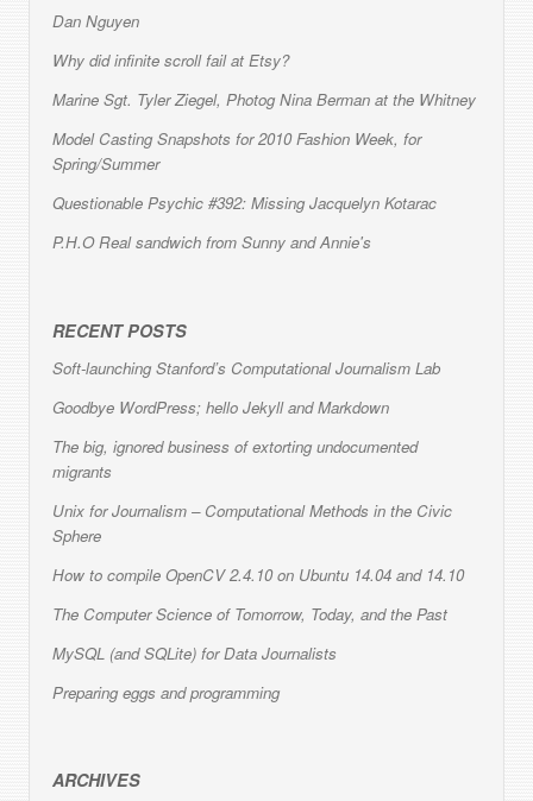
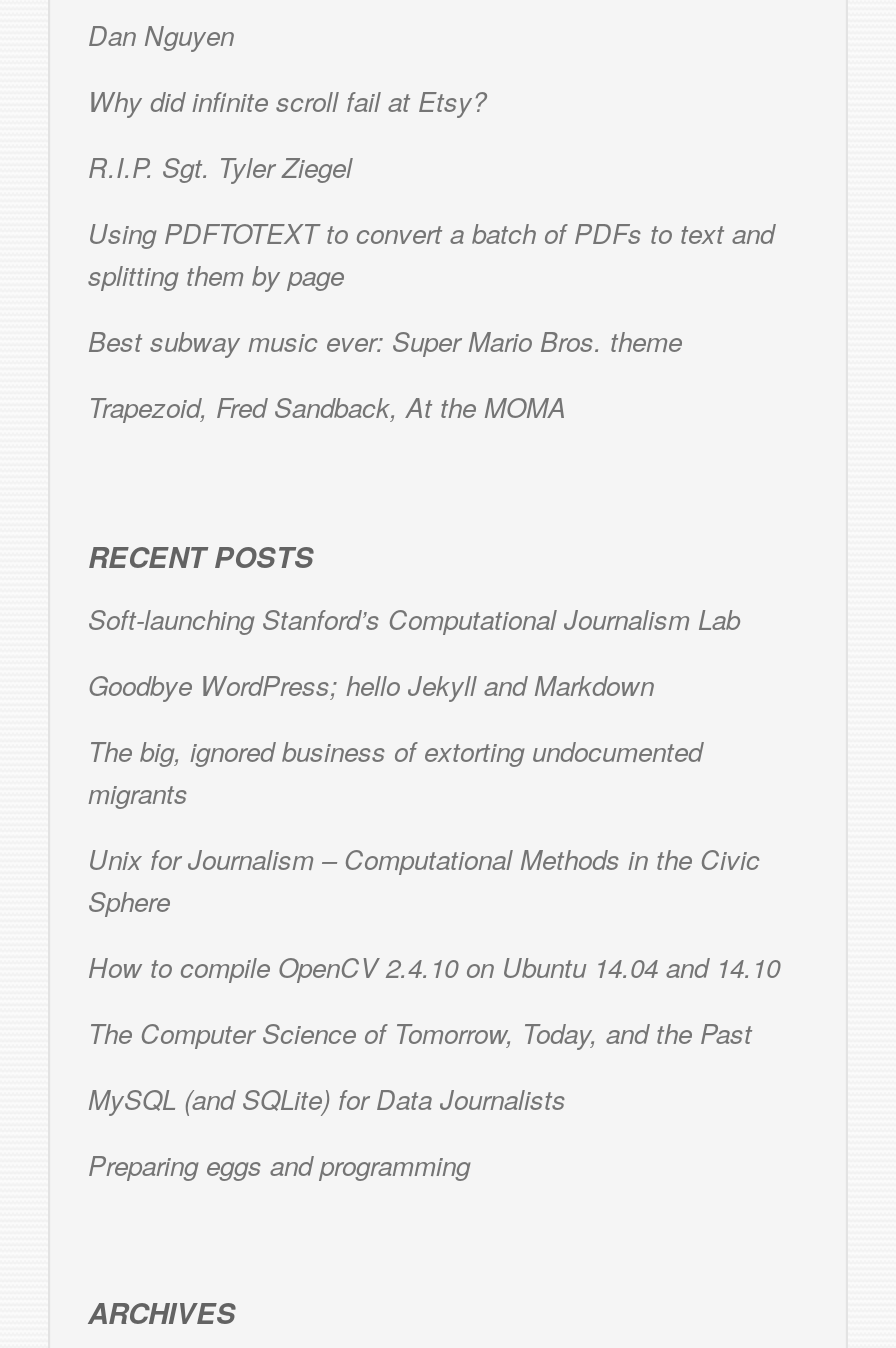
[52,89,476,111] Marine Sgt. Tyler Ziegel, Photog Nina Berman at the Whitney -> [88,149,352,187] R.I.P. Sgt. Tyler Ziegel
[52,128,421,175] Model Casting Snapshots for 2010 Fashion Week, for | Spring/Summer -> [88,215,774,295] Using PDFTOTEXT to convert a batch of PDFs to text and | splitting them by page
[52,192,437,215] Questionable Psychic #392: Missing Jacquelyn Kotarac -> [88,323,682,361] Best subway music ever: Super Mario Bros. theme
[52,231,371,254] P.H.O Real sandwich from Sunny and Annie's -> [88,389,566,427] Trapezoid, Fred Sandback, At the MOMA

